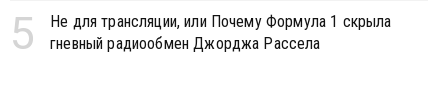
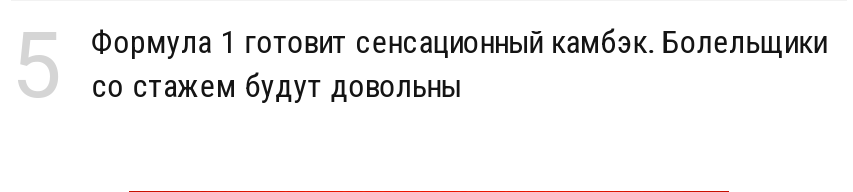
[50,12,391,53] Не для трансляции, или Почему Формула 1 скрыла | гневный радиообмен Джорджа Рассела -> [91,23,827,105] Формула 1 готовит сенсационный камбэк. Болельщики | со стажем будут довольны

